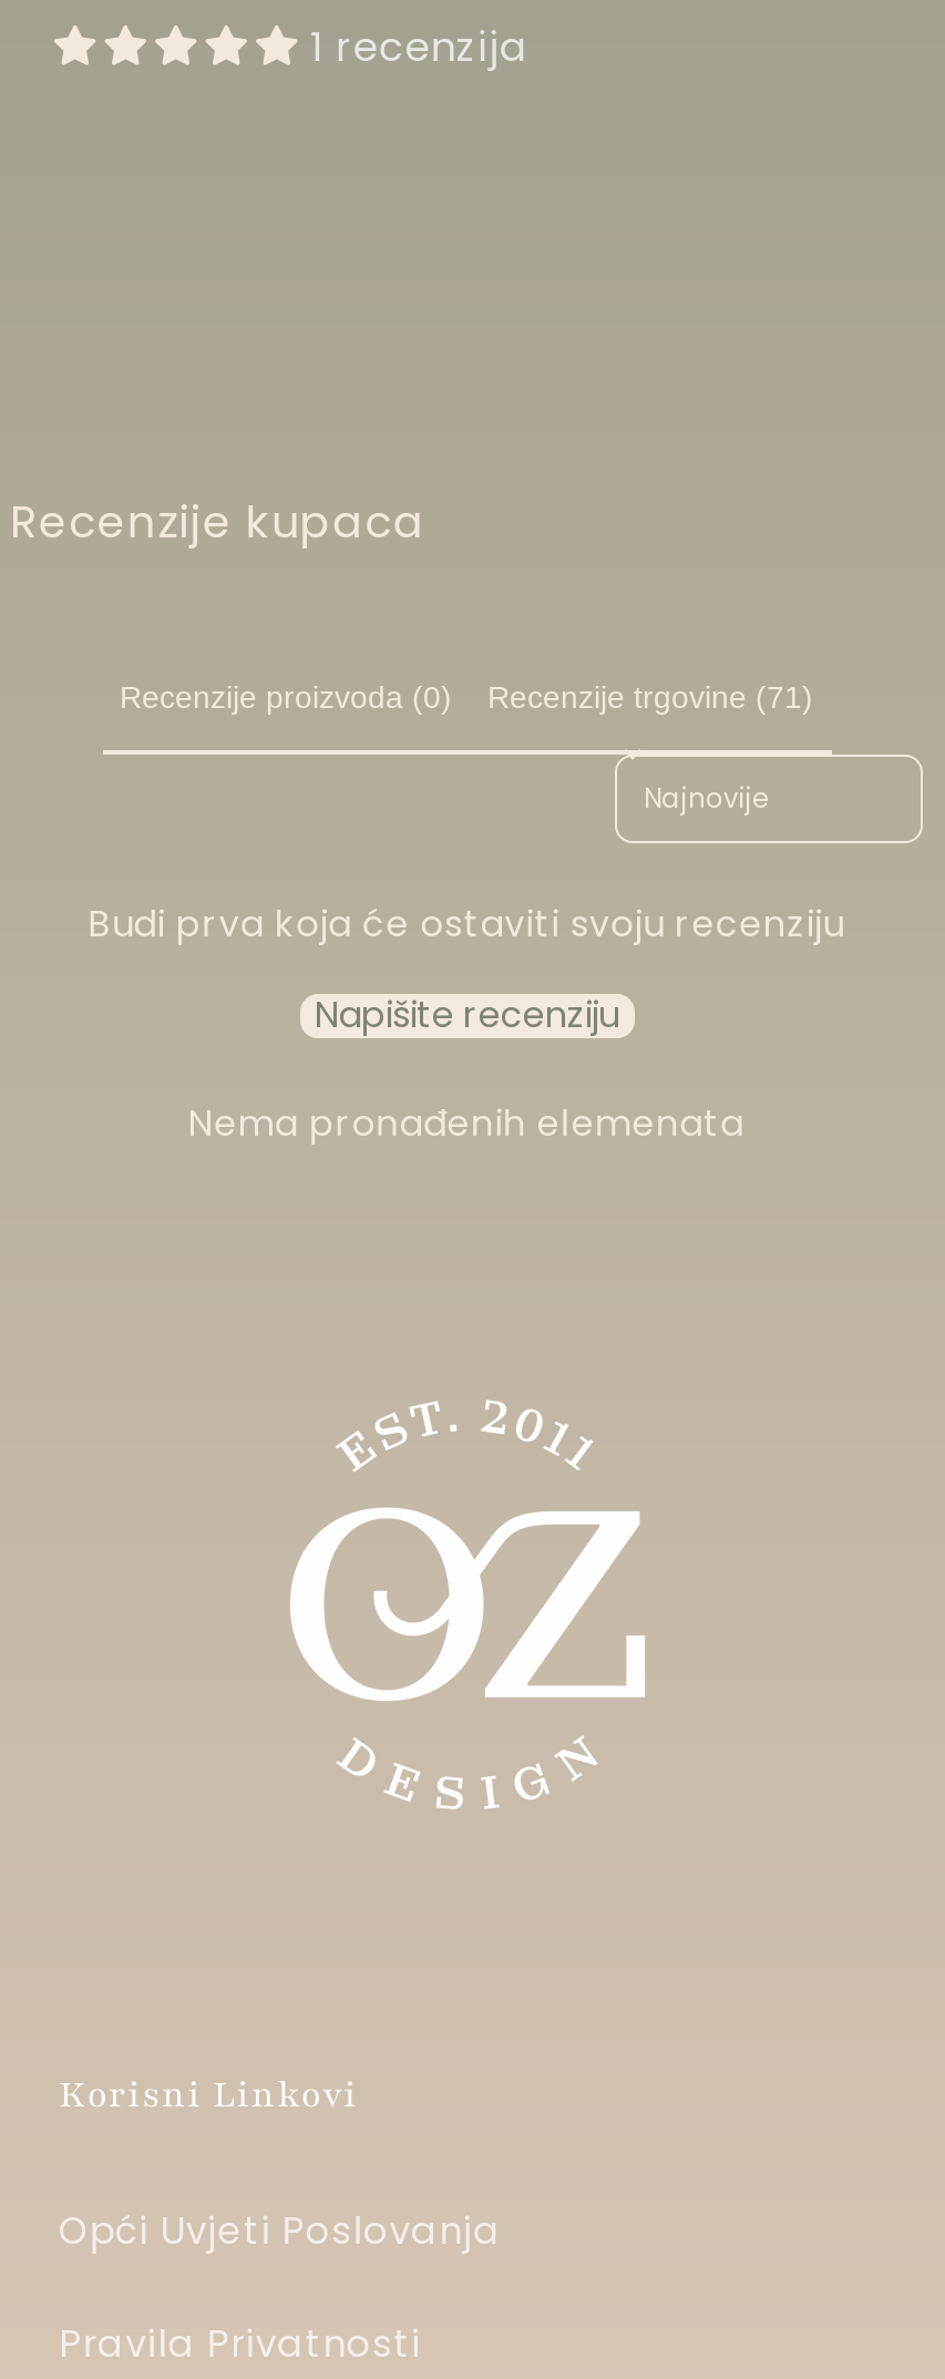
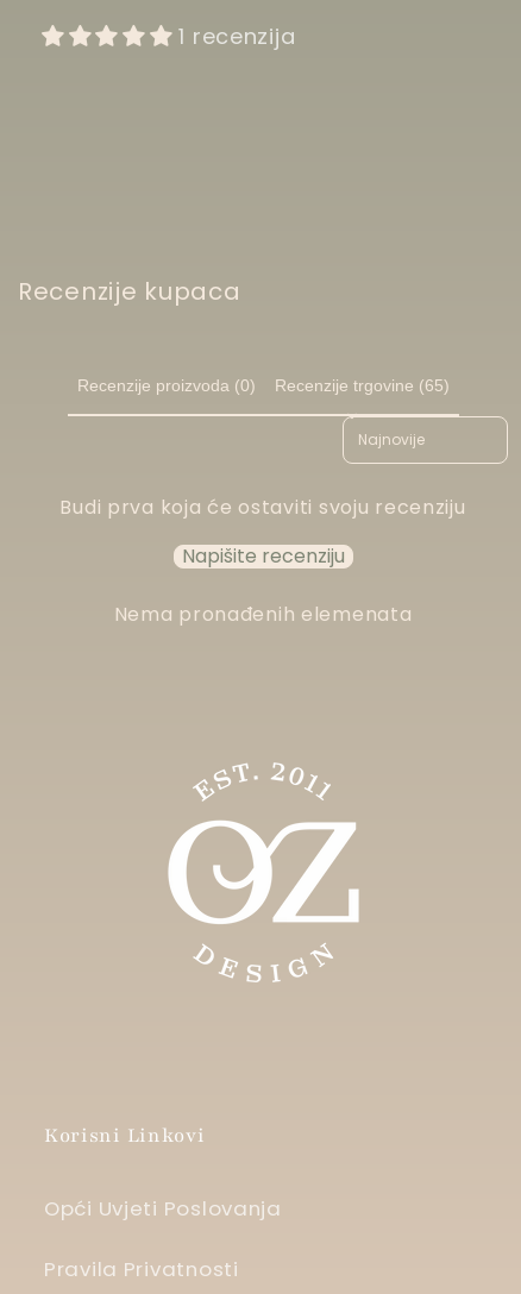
[487,680,813,715] Recenzije trgovine (71) -> [274,376,449,395] Recenzije trgovine (65)

